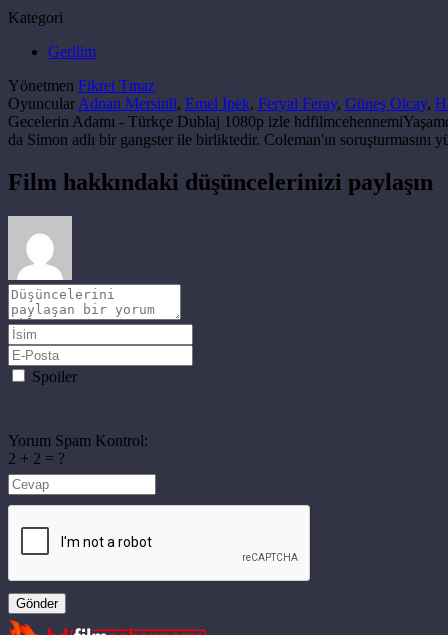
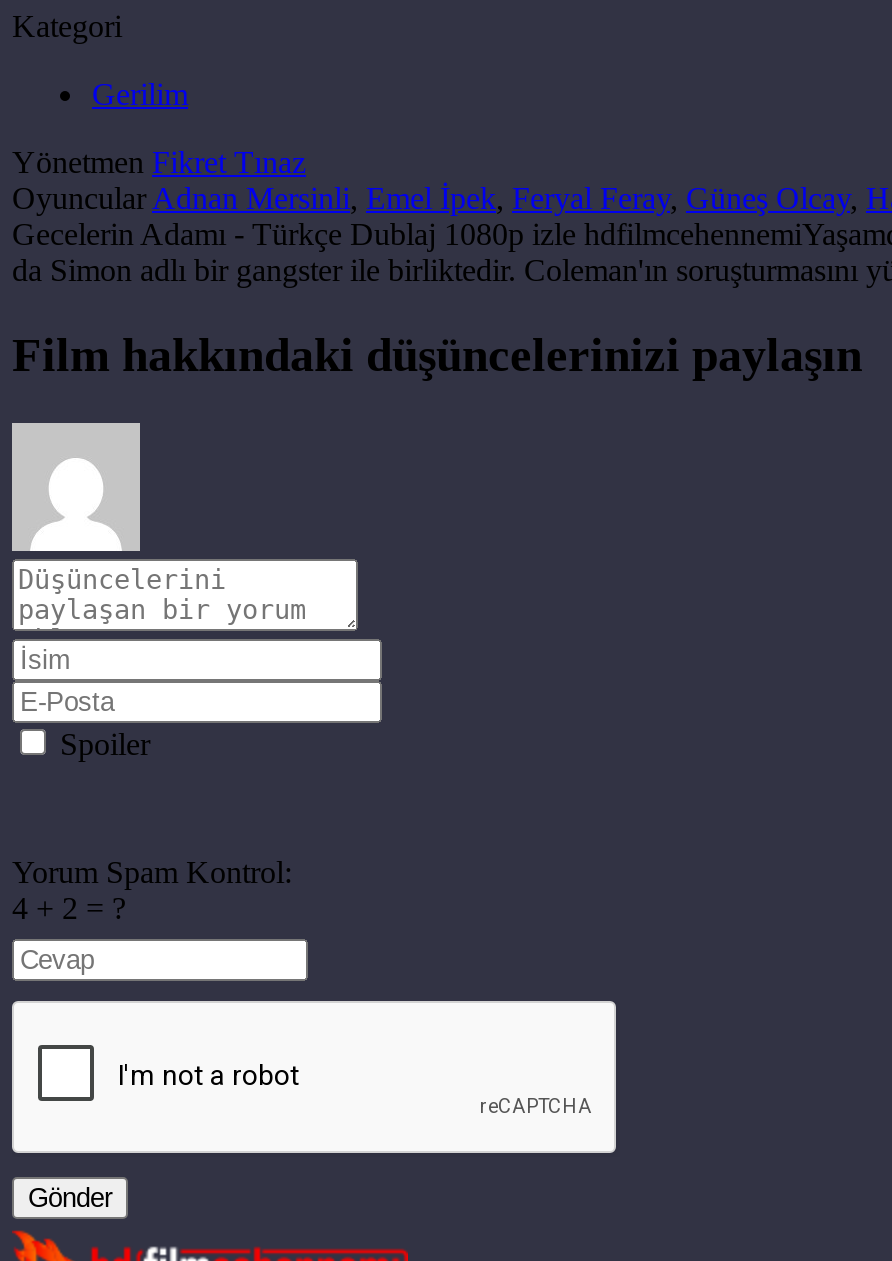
[8,450,65,467] 2 + 2 = ? -> [12,890,126,924] 4 + 2 = ?

